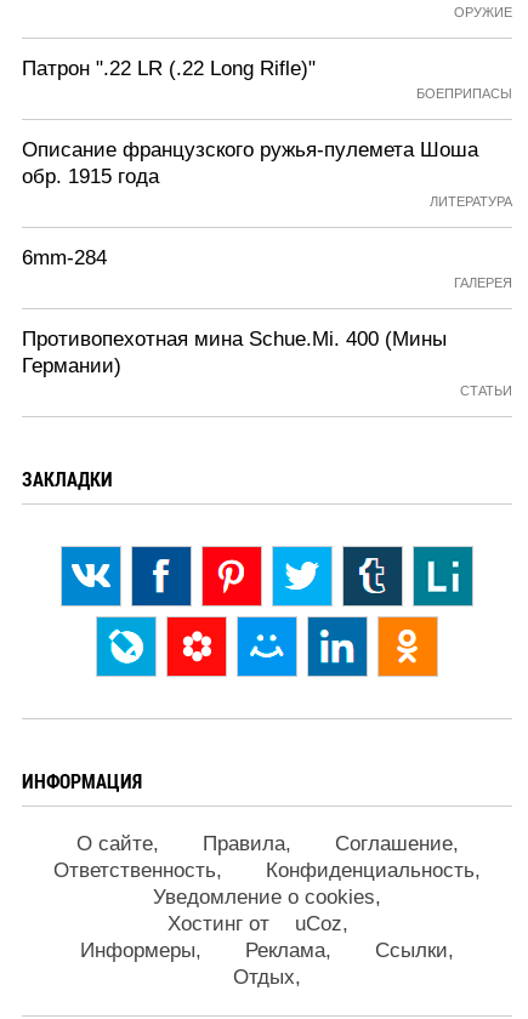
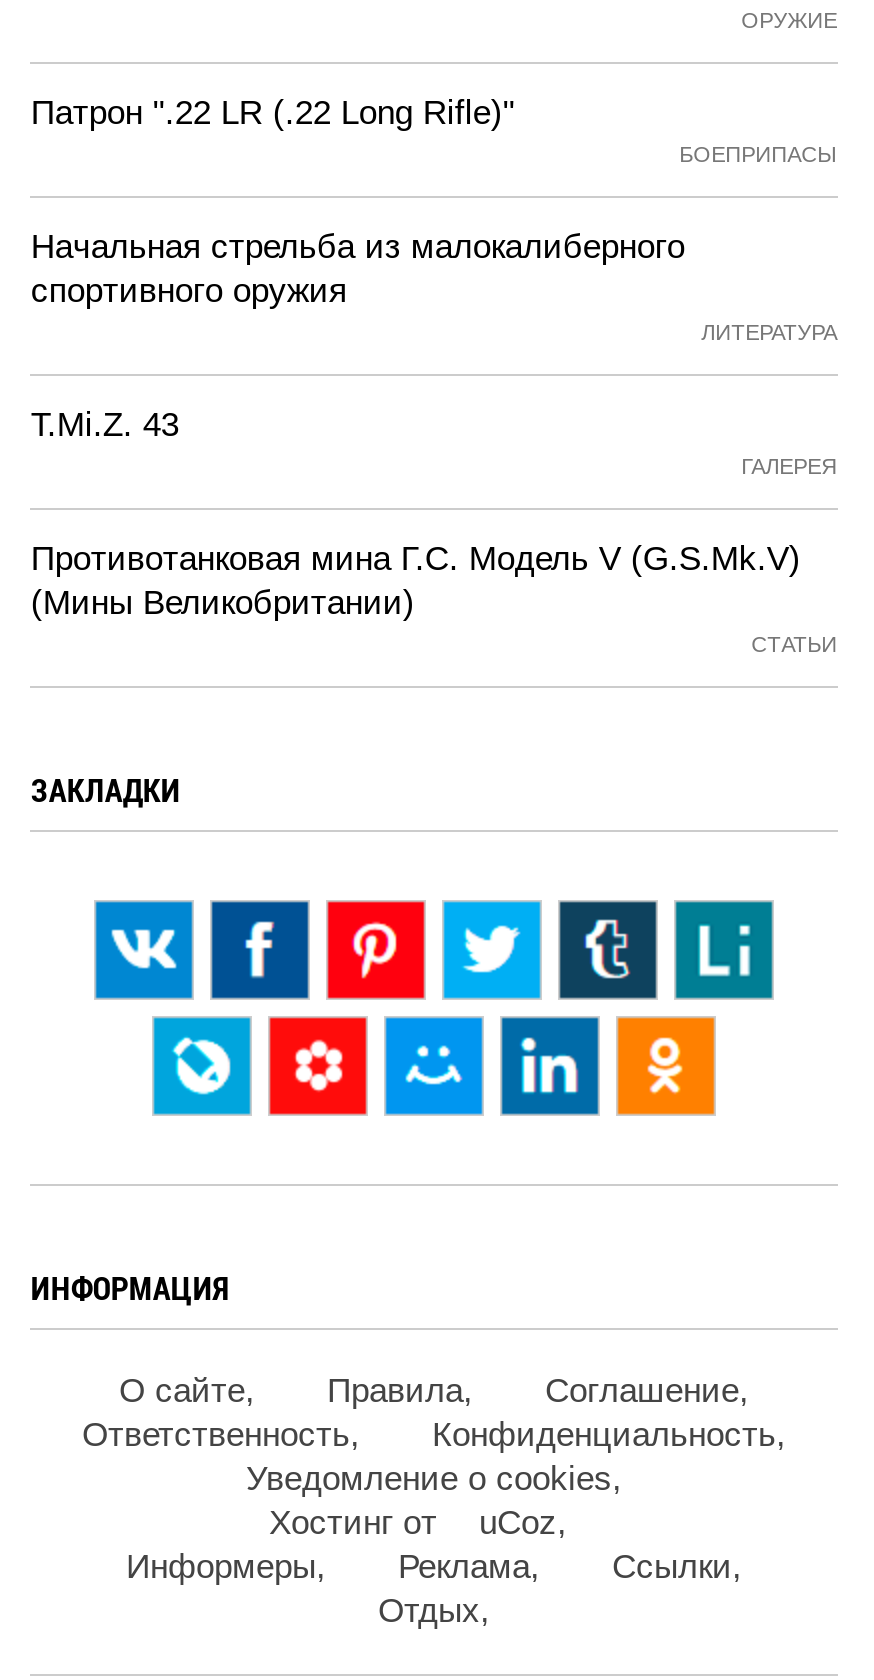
[22,138,479,188] Описание французского ружья-пулемета Шоша | обр. 1915 года -> [31,228,685,310] Начальная стрельба из малокалиберного | спортивного оружия
[22,246,107,269] 6mm-284 -> [31,406,179,444] T.Mi.Z. 43
[22,328,447,377] Противопехотная мина Schue.Mi. 400 (Мины | Германии) -> [31,540,801,622] Противотанковая мина Г.С. Модель V (G.S.Mk.V) | (Мины Великобритании)

